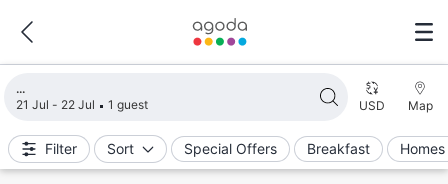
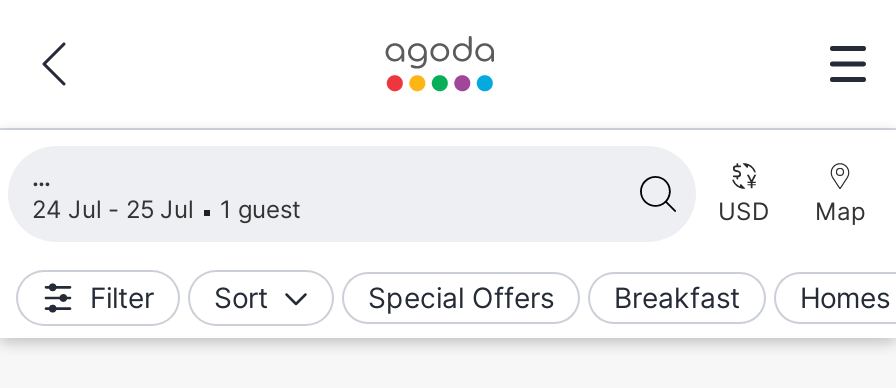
[16,97,148,112] 21 Jul - 22 Jul 1 guest -> [32,194,300,224] 24 Jul - 25 Jul 1 guest

